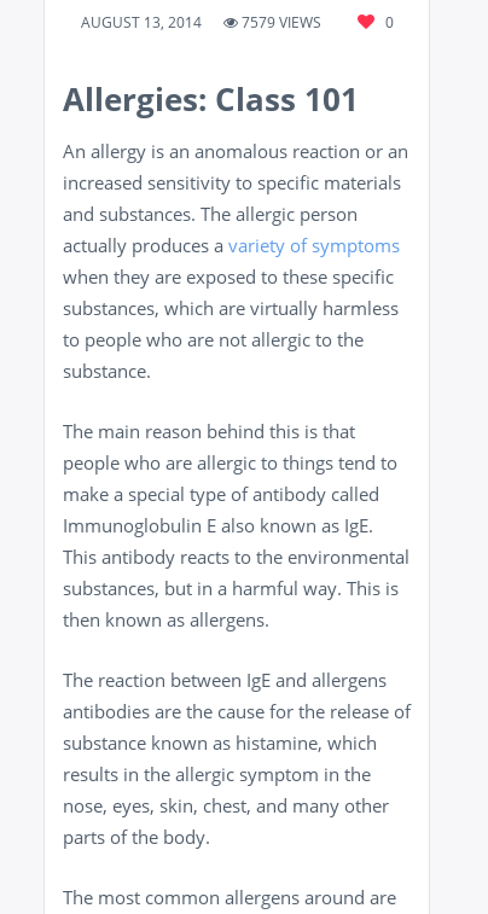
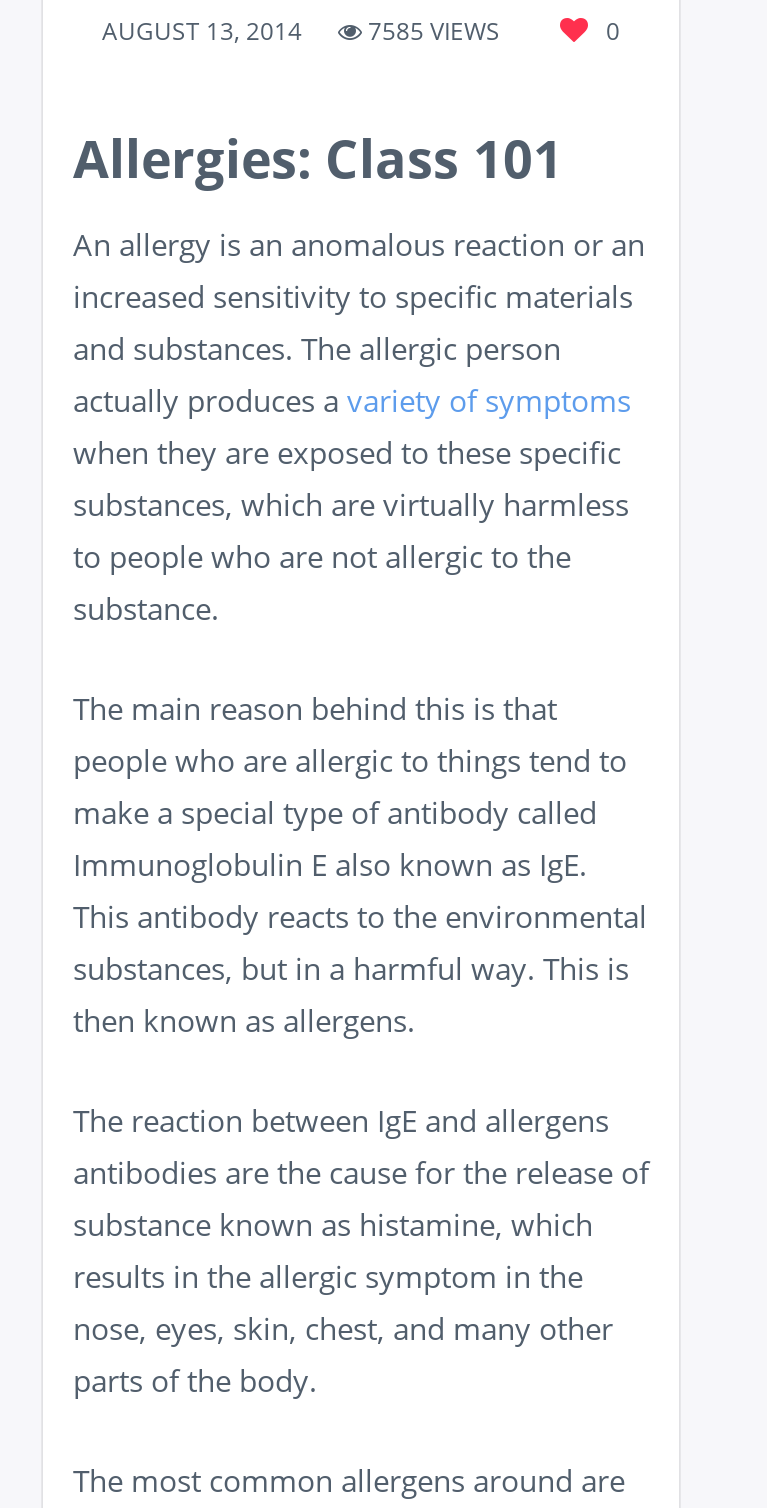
[80,12,321,32] AUGUST 13, 2014 7579 VIEWS -> [102,14,500,48] AUGUST 13, 2014 7585 VIEWS

